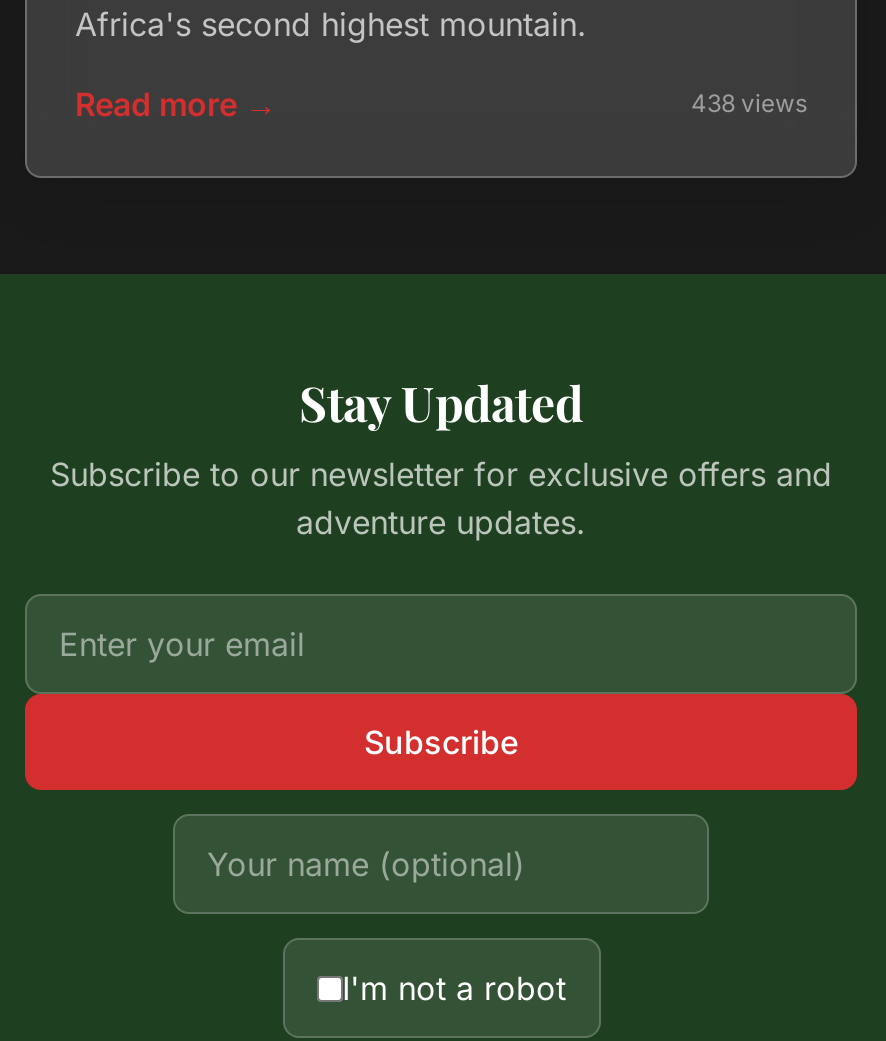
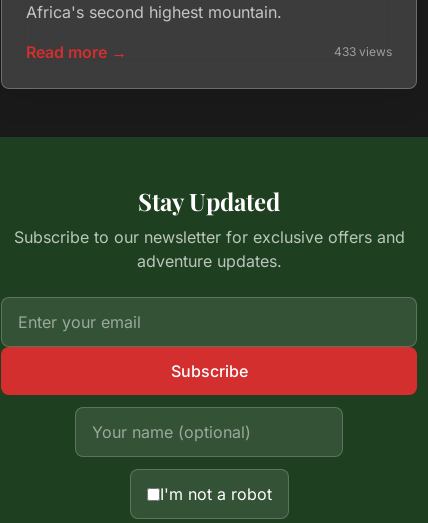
[691,88,807,118] 438 views -> [334,44,392,59] 433 views

